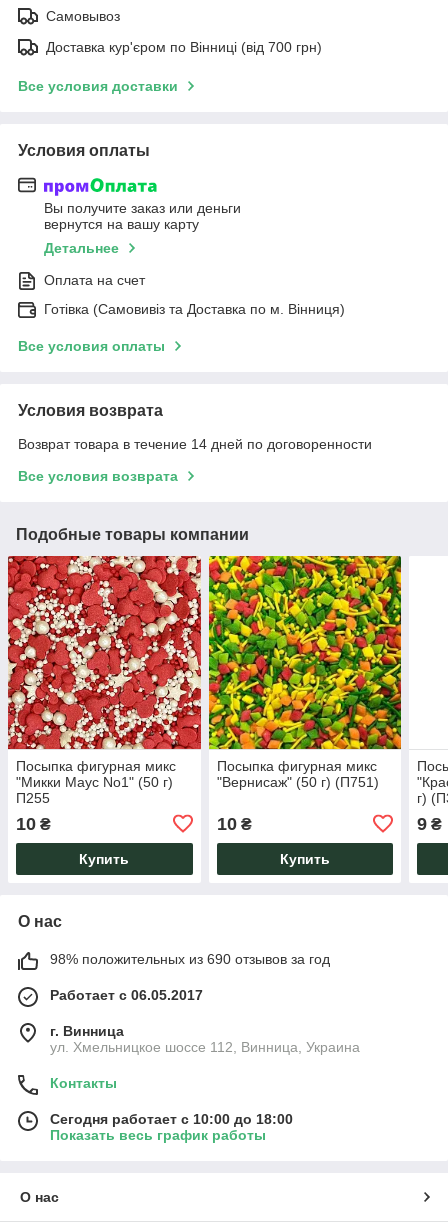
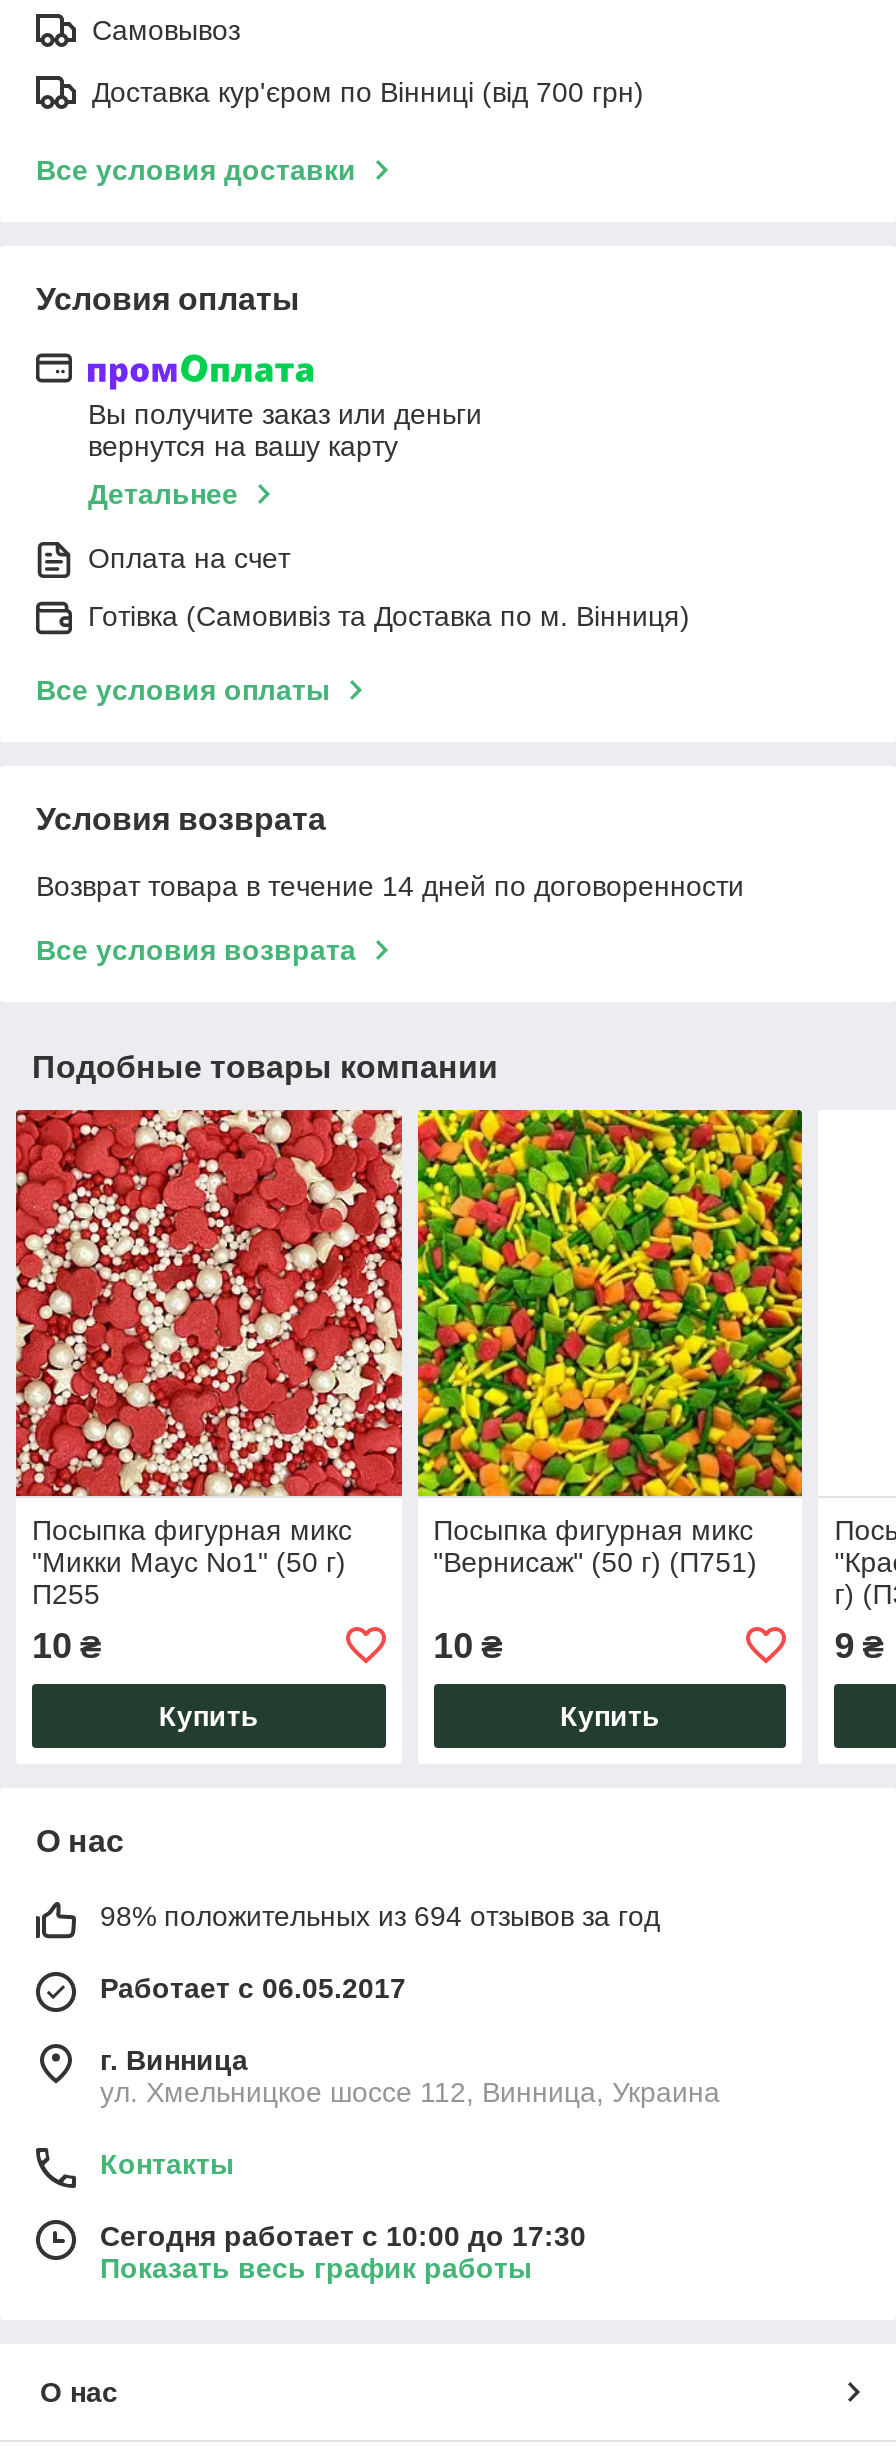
[50,951,330,967] 98% положительных из 690 отзывов за год -> [100,1900,660,1932] 98% положительных из 694 отзывов за год
[50,1111,293,1127] Сегодня работает с 10:00 до 18:00 -> [100,2220,586,2252] Сегодня работает с 10:00 до 17:30

